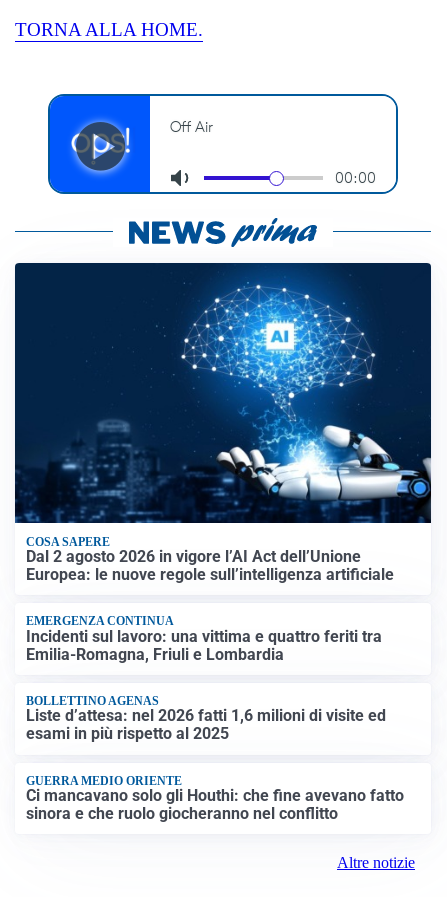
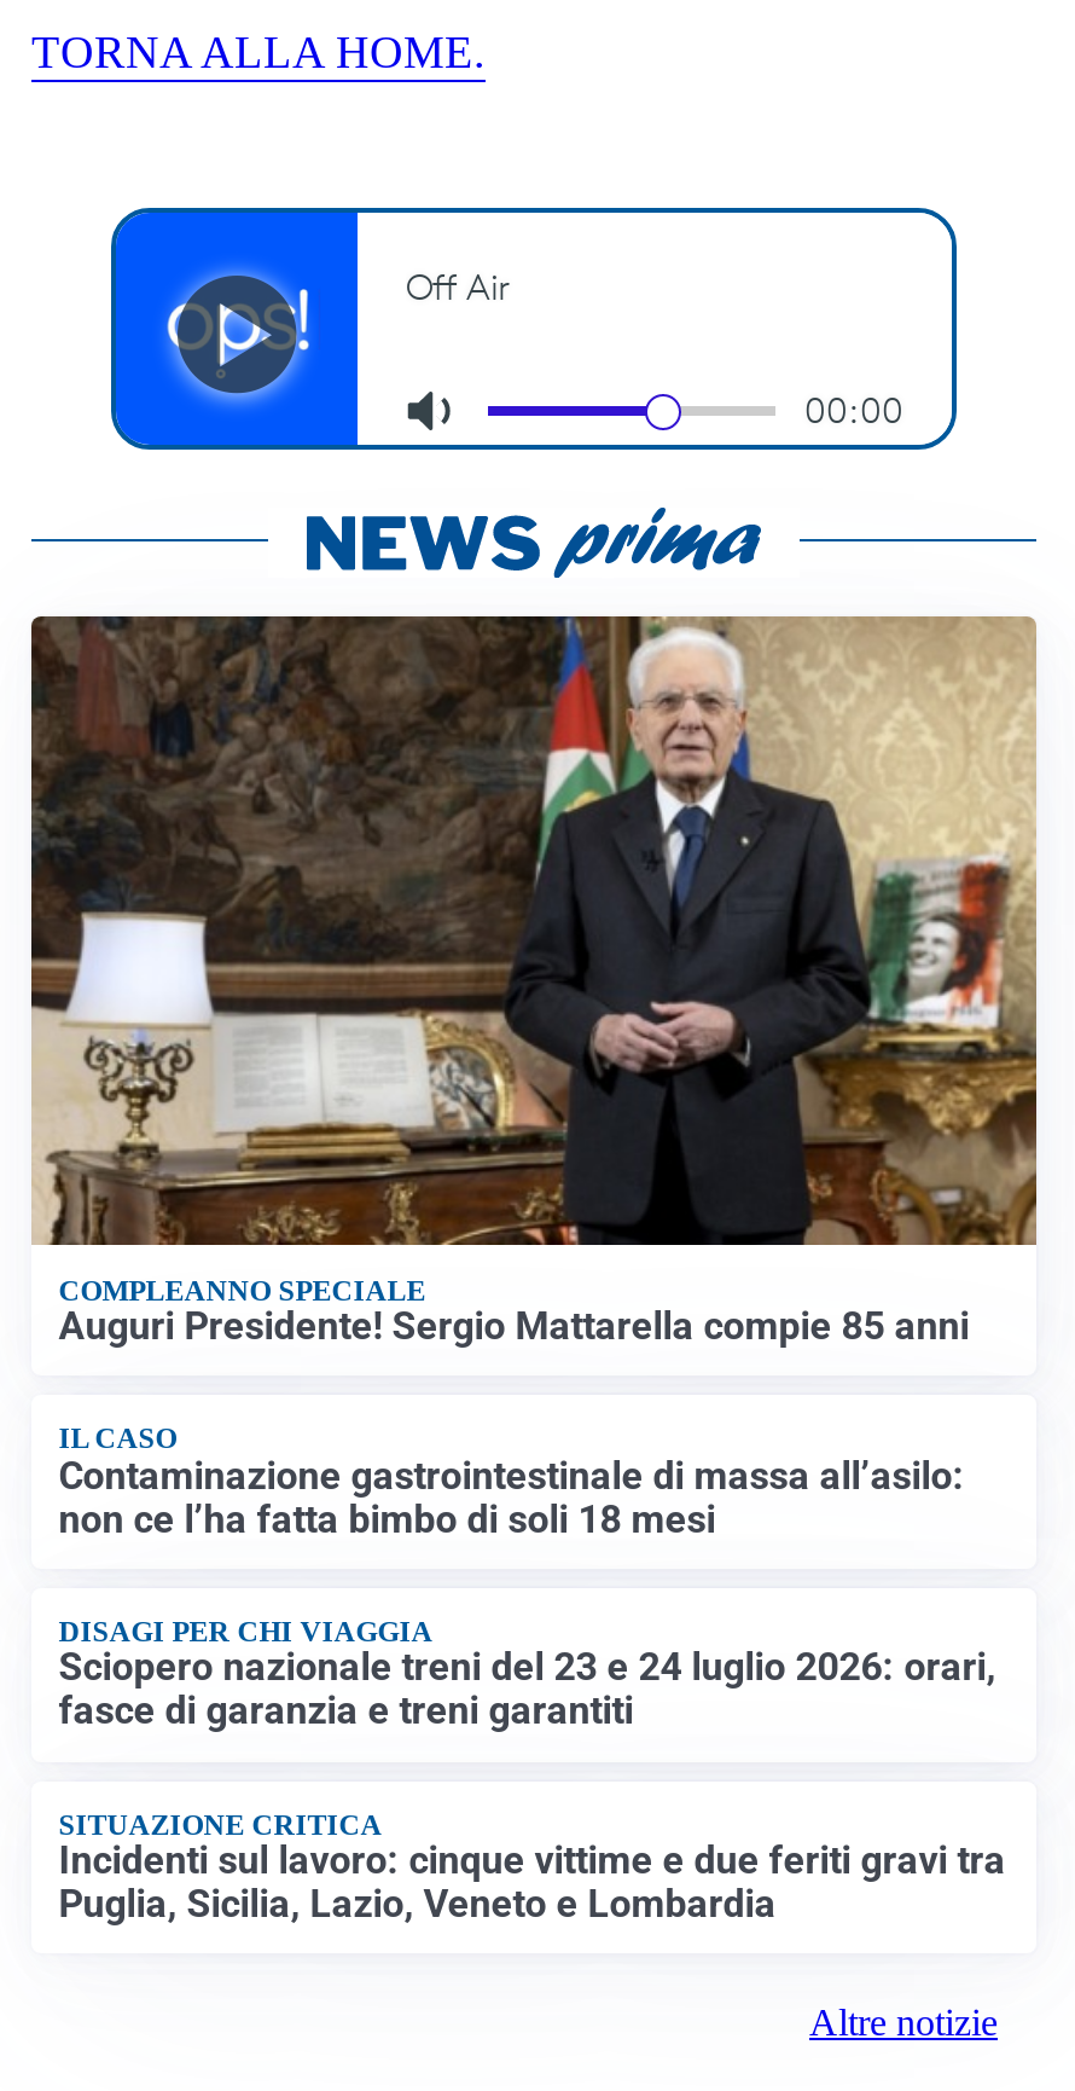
[14,262,432,584] [image] | COSA SAPERE | Dal 2 agosto 2026 in vigore l’AI Act dell’Unione | Europea: le nuove regole sull’intelligenza artificiale -> [29,614,1039,1349] [image] | COMPLEANNO SPECIALE | Auguri Presidente! Sergio Mattarella compie 85 anni
[26,614,382,664] EMERGENZA CONTINUA | Incidenti sul lavoro: una vittima e quattro feriti tra | Emilia-Romagna, Friuli e Lombardia -> [58,1422,964,1542] IL CASO | Contaminazione gastrointestinale di massa all’asilo: | non ce l’ha fatta bimbo di soli 18 mesi
[26,694,386,743] BOLLETTINO AGENAS | Liste d’attesa: nel 2026 fatti 1,6 milioni di visite ed | esami in più rispetto al 2025 -> [58,1615,996,1734] DISAGI PER CHI VIAGGIA | Sciopero nazionale treni del 23 e 24 luglio 2026: orari, | fasce di garanzia e treni garantiti
[26,774,404,823] GUERRA MEDIO ORIENTE | Ci mancavano solo gli Houthi: che fine avevano fatto | sinora e che ruolo giocheranno nel conflitto -> [58,1808,1005,1927] SITUAZIONE CRITICA | Incidenti sul lavoro: cinque vittime e due feriti gravi tra | Puglia, Sicilia, Lazio, Veneto e Lombardia

